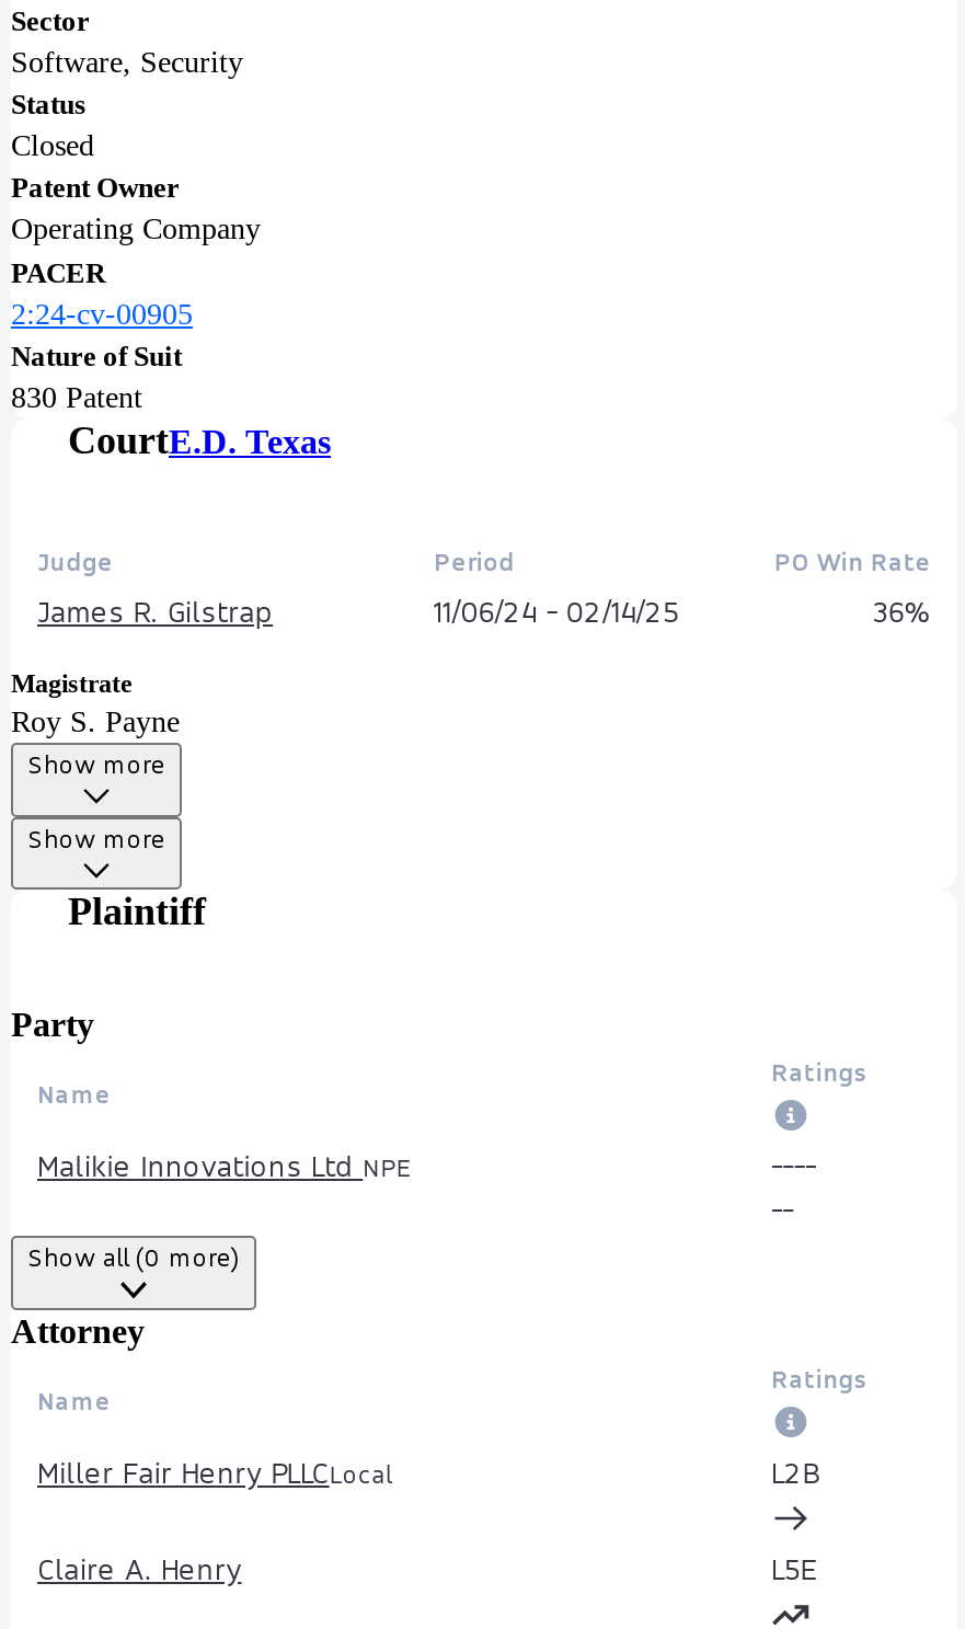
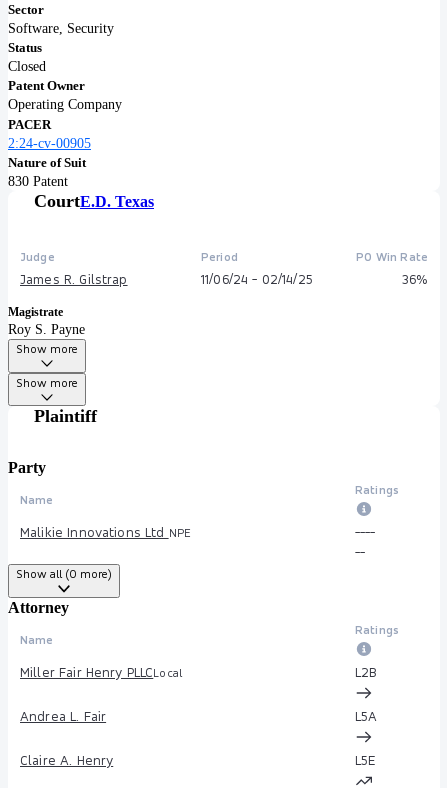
none -> [20,708,377,724] Andrea L. Fair | L5A

